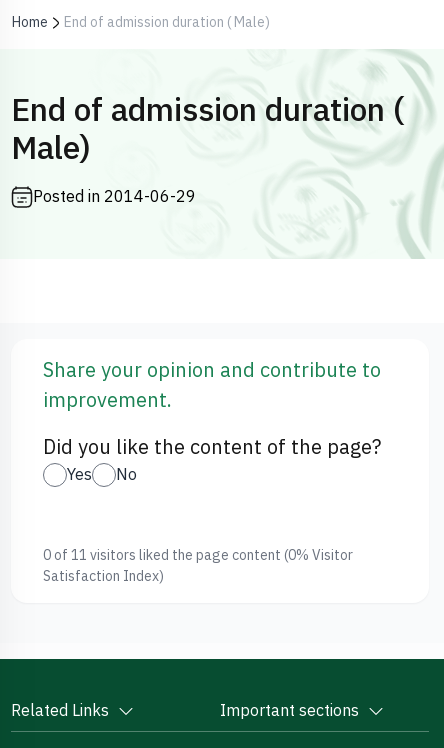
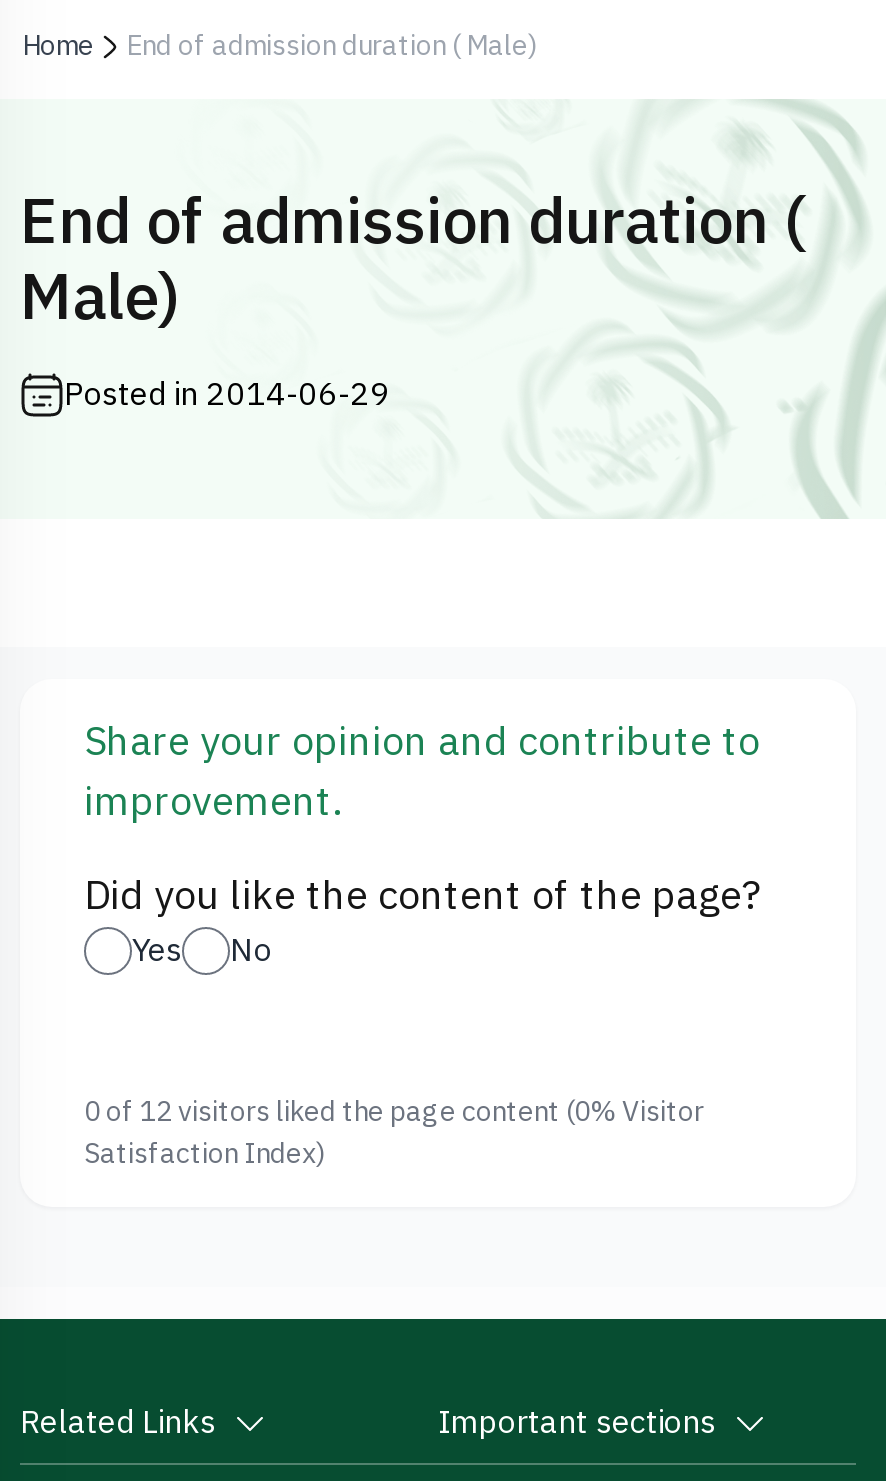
[43,545,353,566] 0 of 11 visitors liked the page content (0% Visitor -> [84,1091,704,1133] 0 of 12 visitors liked the page content (0% Visitor

